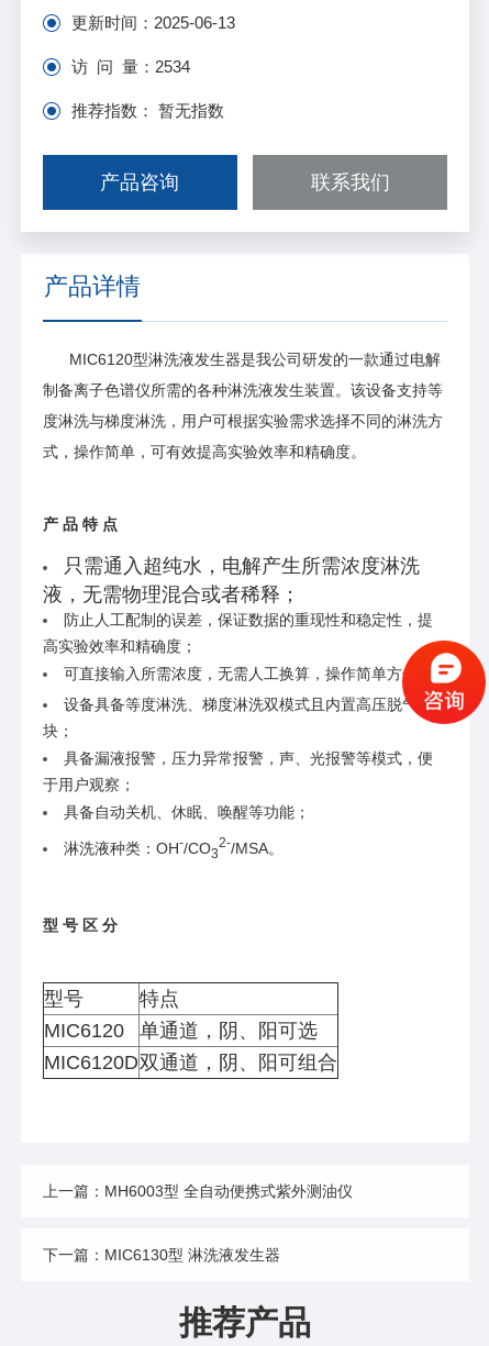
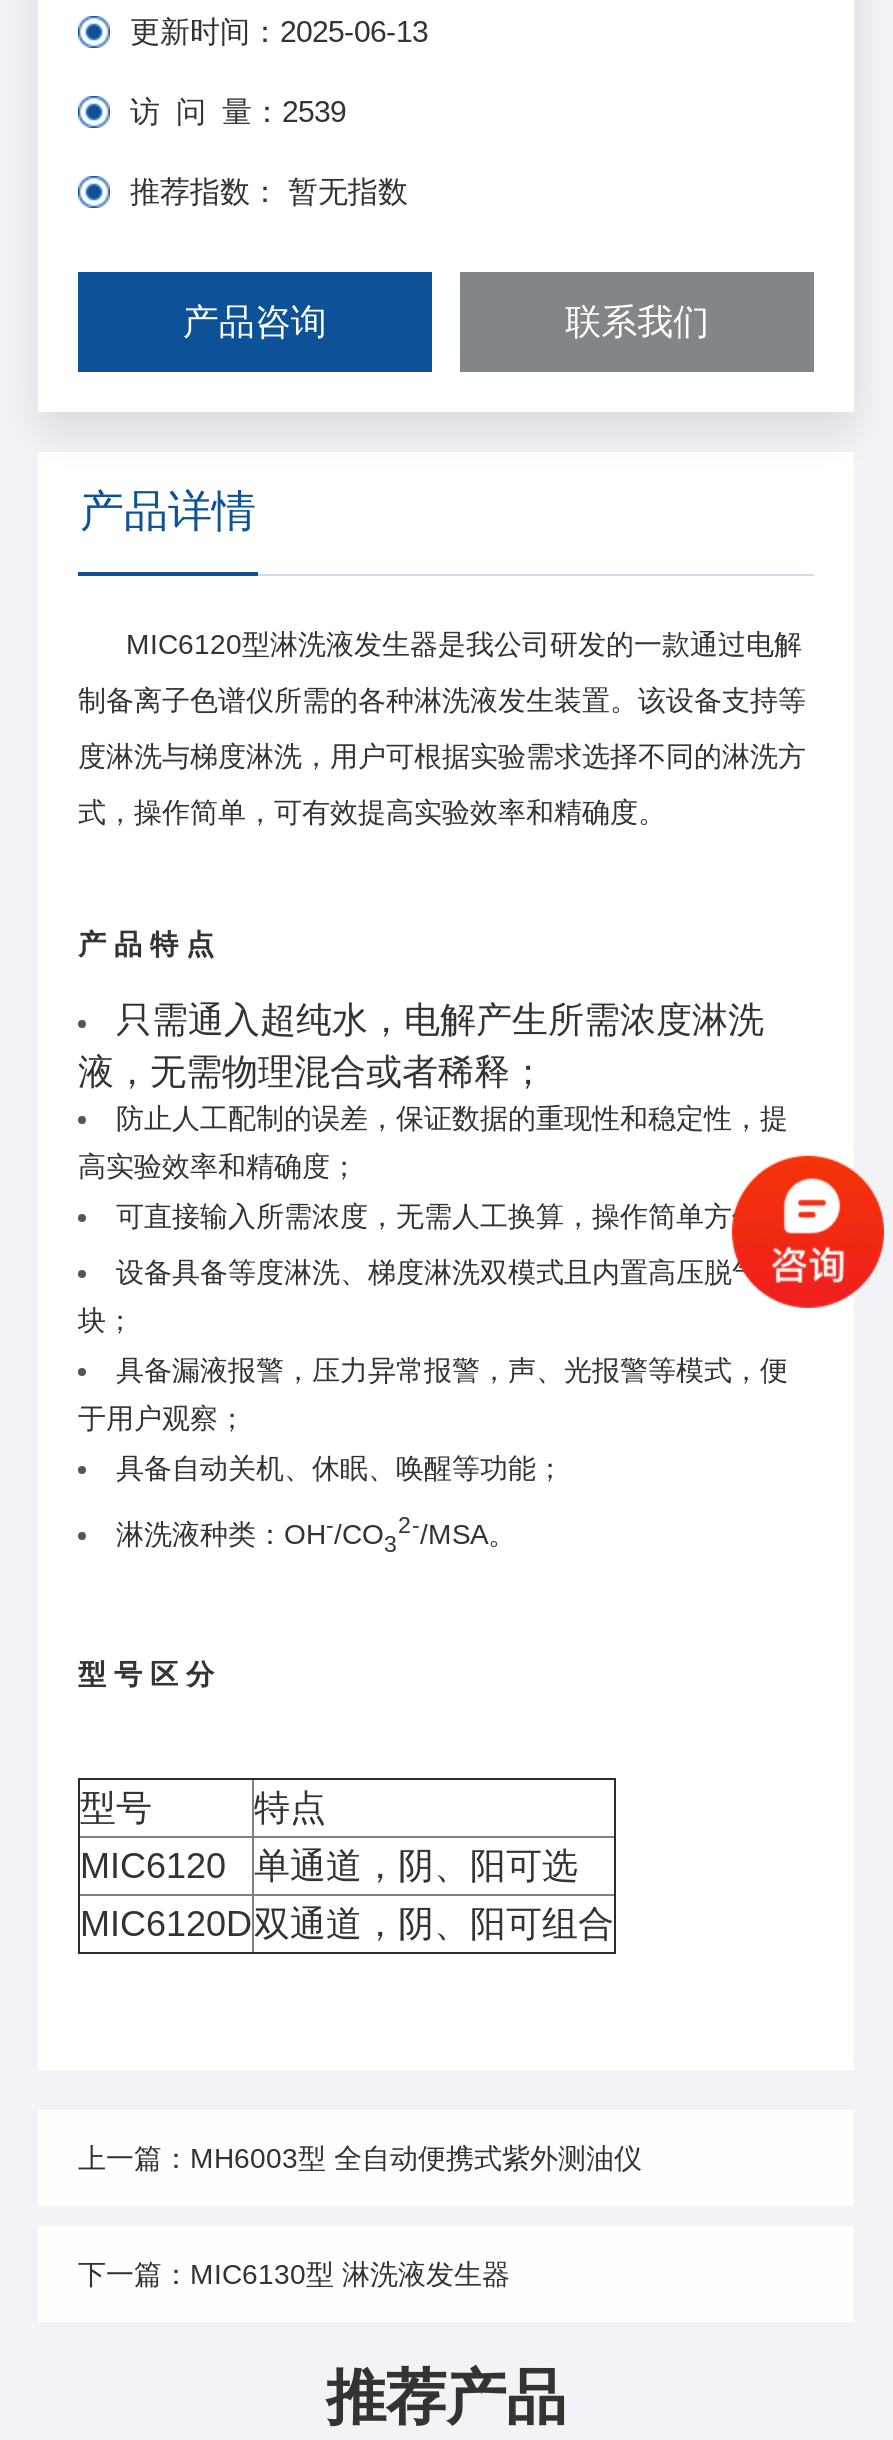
[71,57,190,76] 访 问 量：2534 -> [130,94,346,128] 访 问 量：2539

